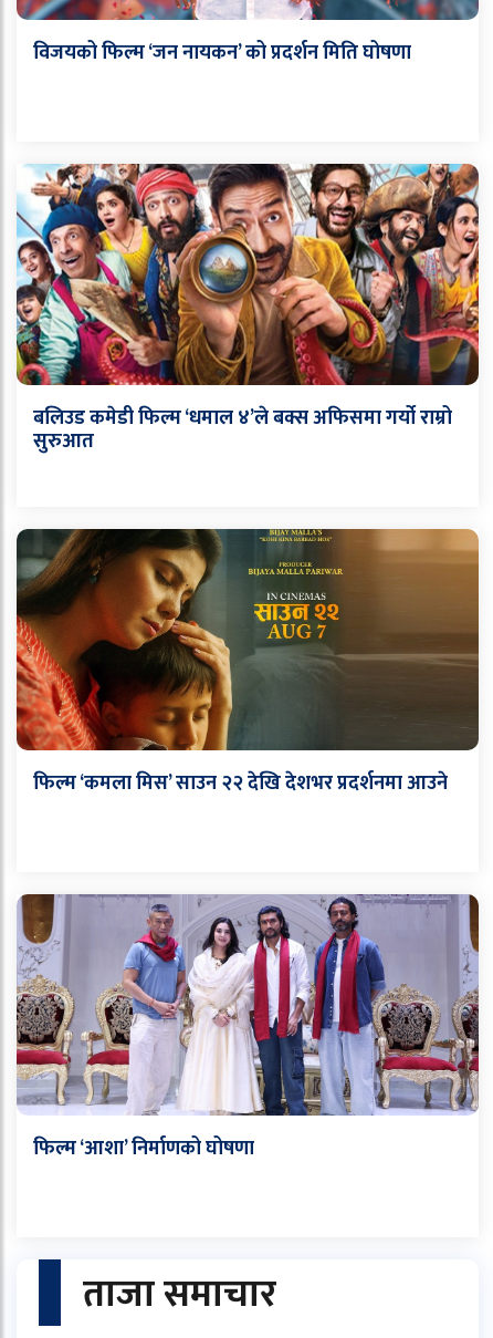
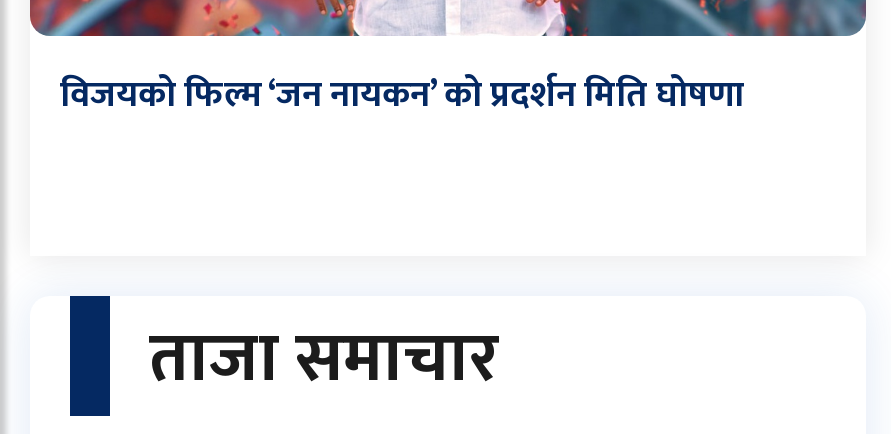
[15,163,480,458] [image] | बलिउड कमेडी फिल्म ‘धमाल ४’ले बक्स अफिसमा गर्यो राम्रो | सुरुआत -> none
[15,528,480,800] [image] | फिल्म ‘कमला मिस’ साउन २२ देखि देशभर प्रदर्शनमा आउने -> none
[17,893,480,1165] [image] | फिल्म ‘आशा’ निर्माणको घोषणा -> none

